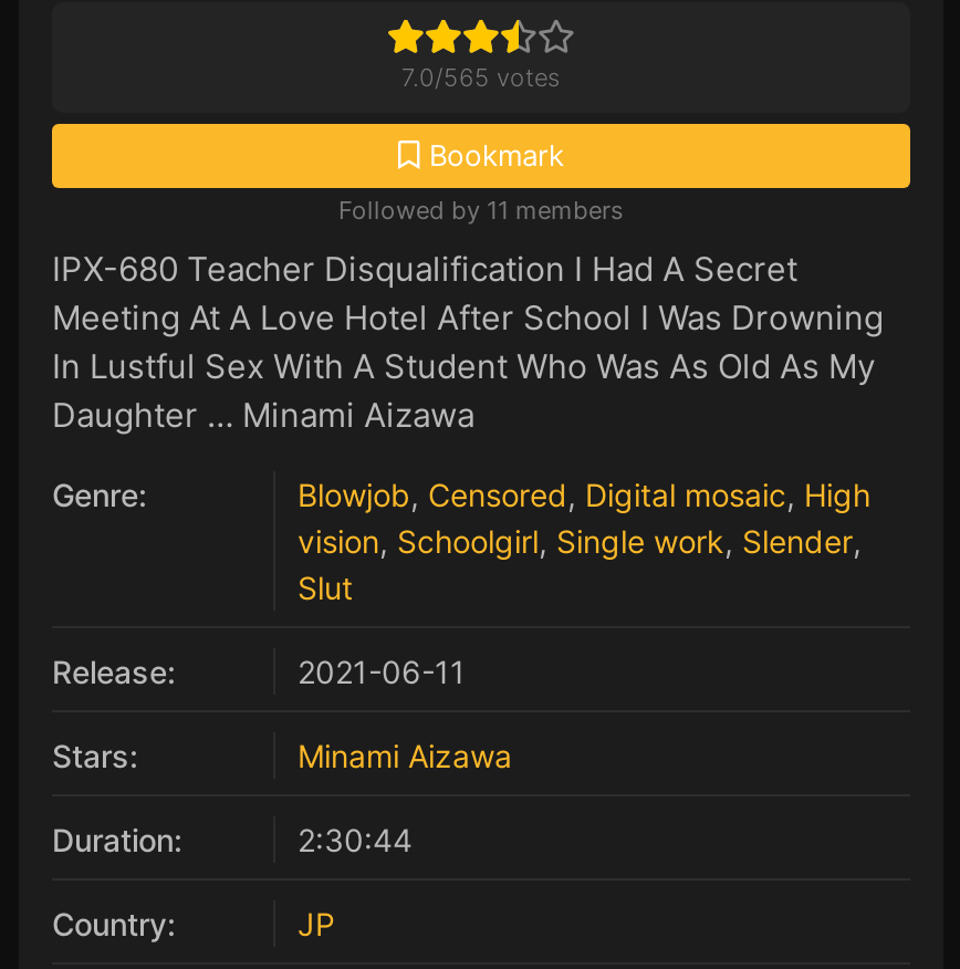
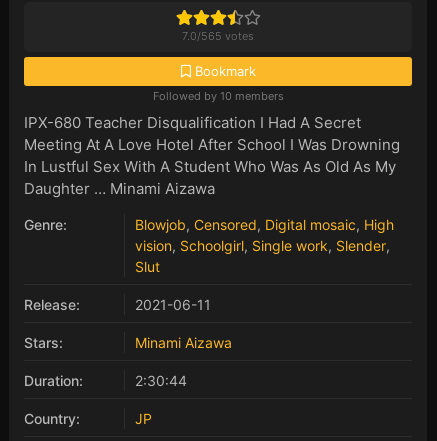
[338,195,624,226] Followed by 11 members -> [152,89,283,103] Followed by 10 members

